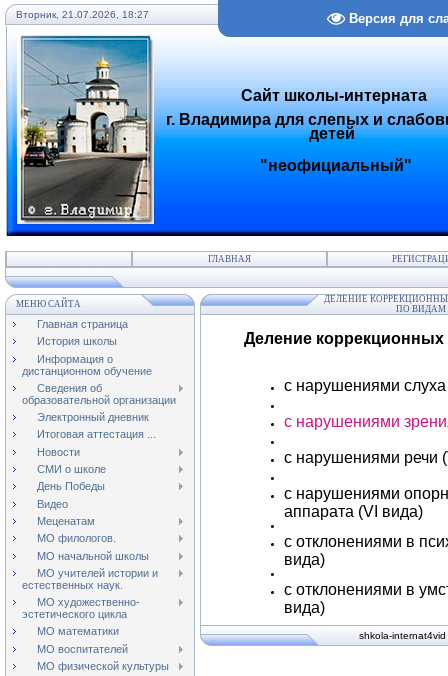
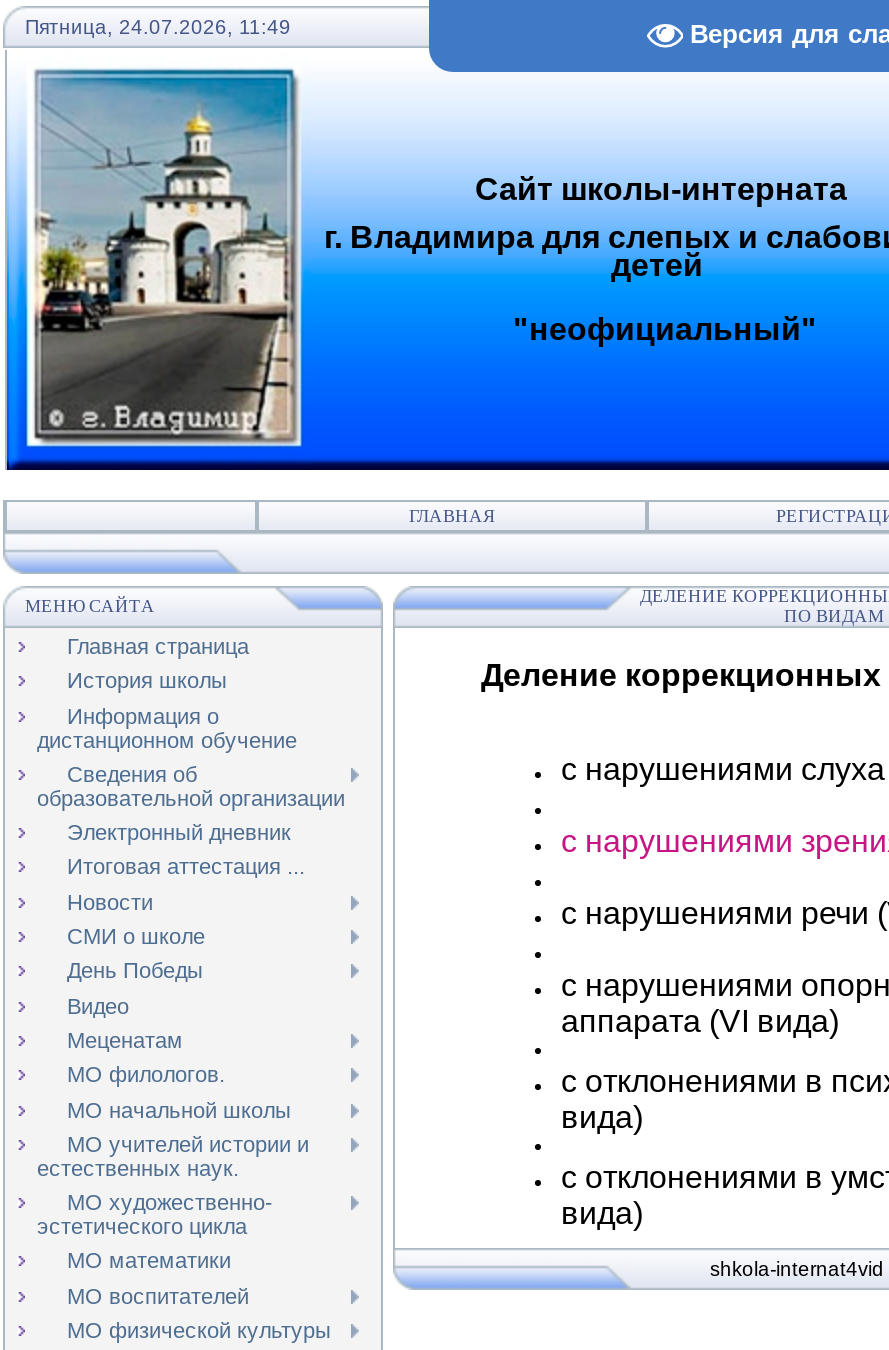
[16,9,149,20] Вторник, 21.07.2026, 18:27 -> [25,16,291,38] Пятница, 24.07.2026, 11:49

